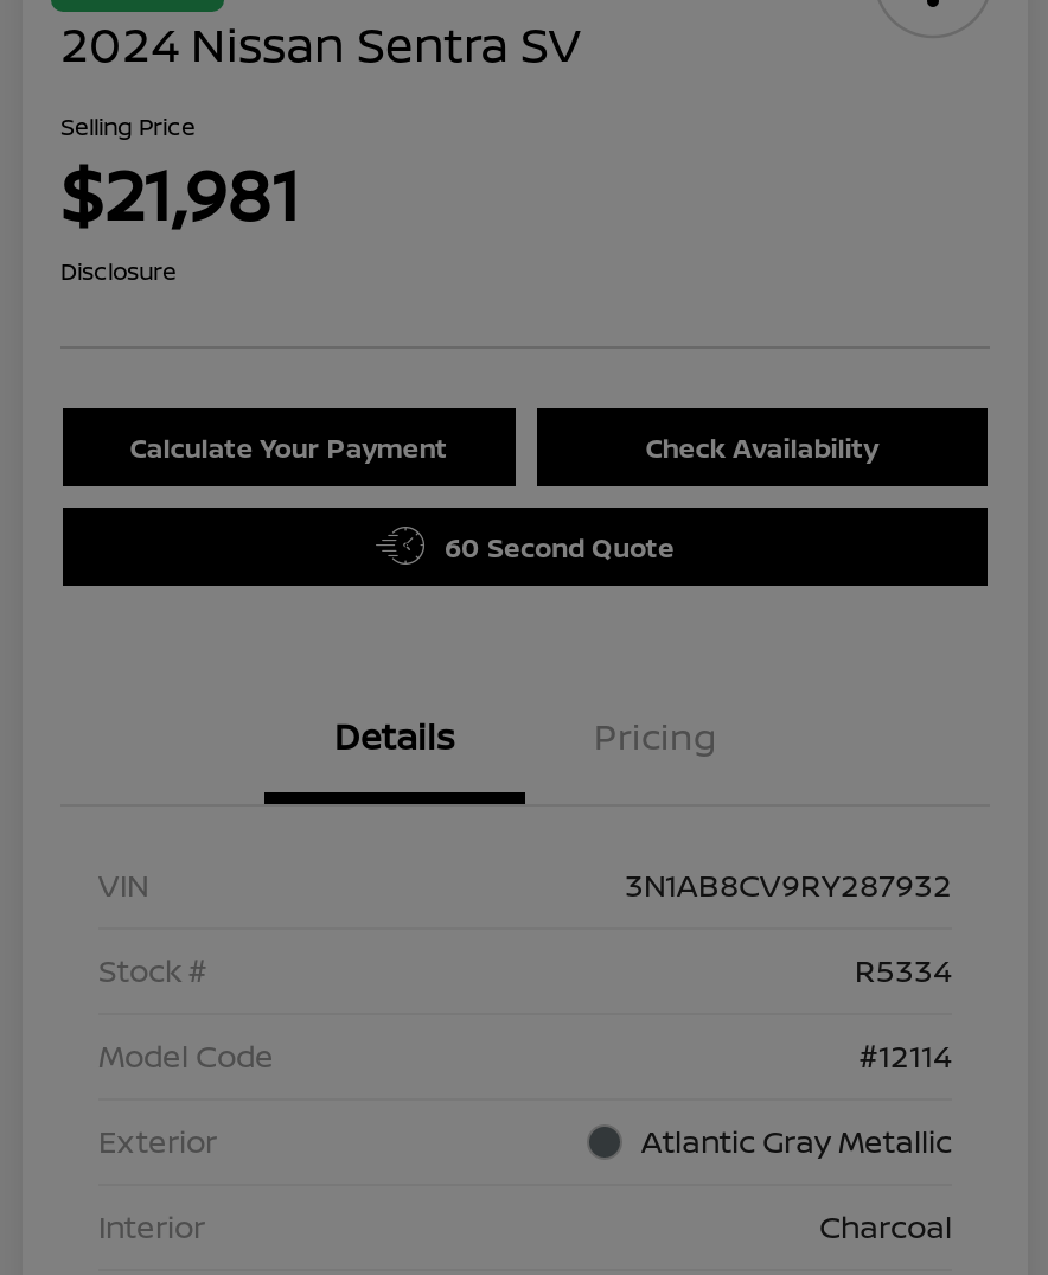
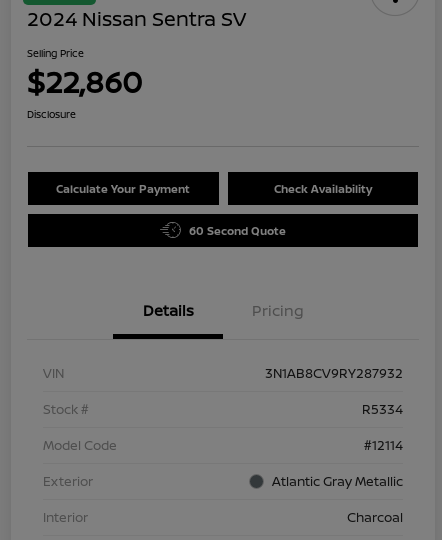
[60,144,300,241] $21,981 -> [27,61,142,102] $22,860

